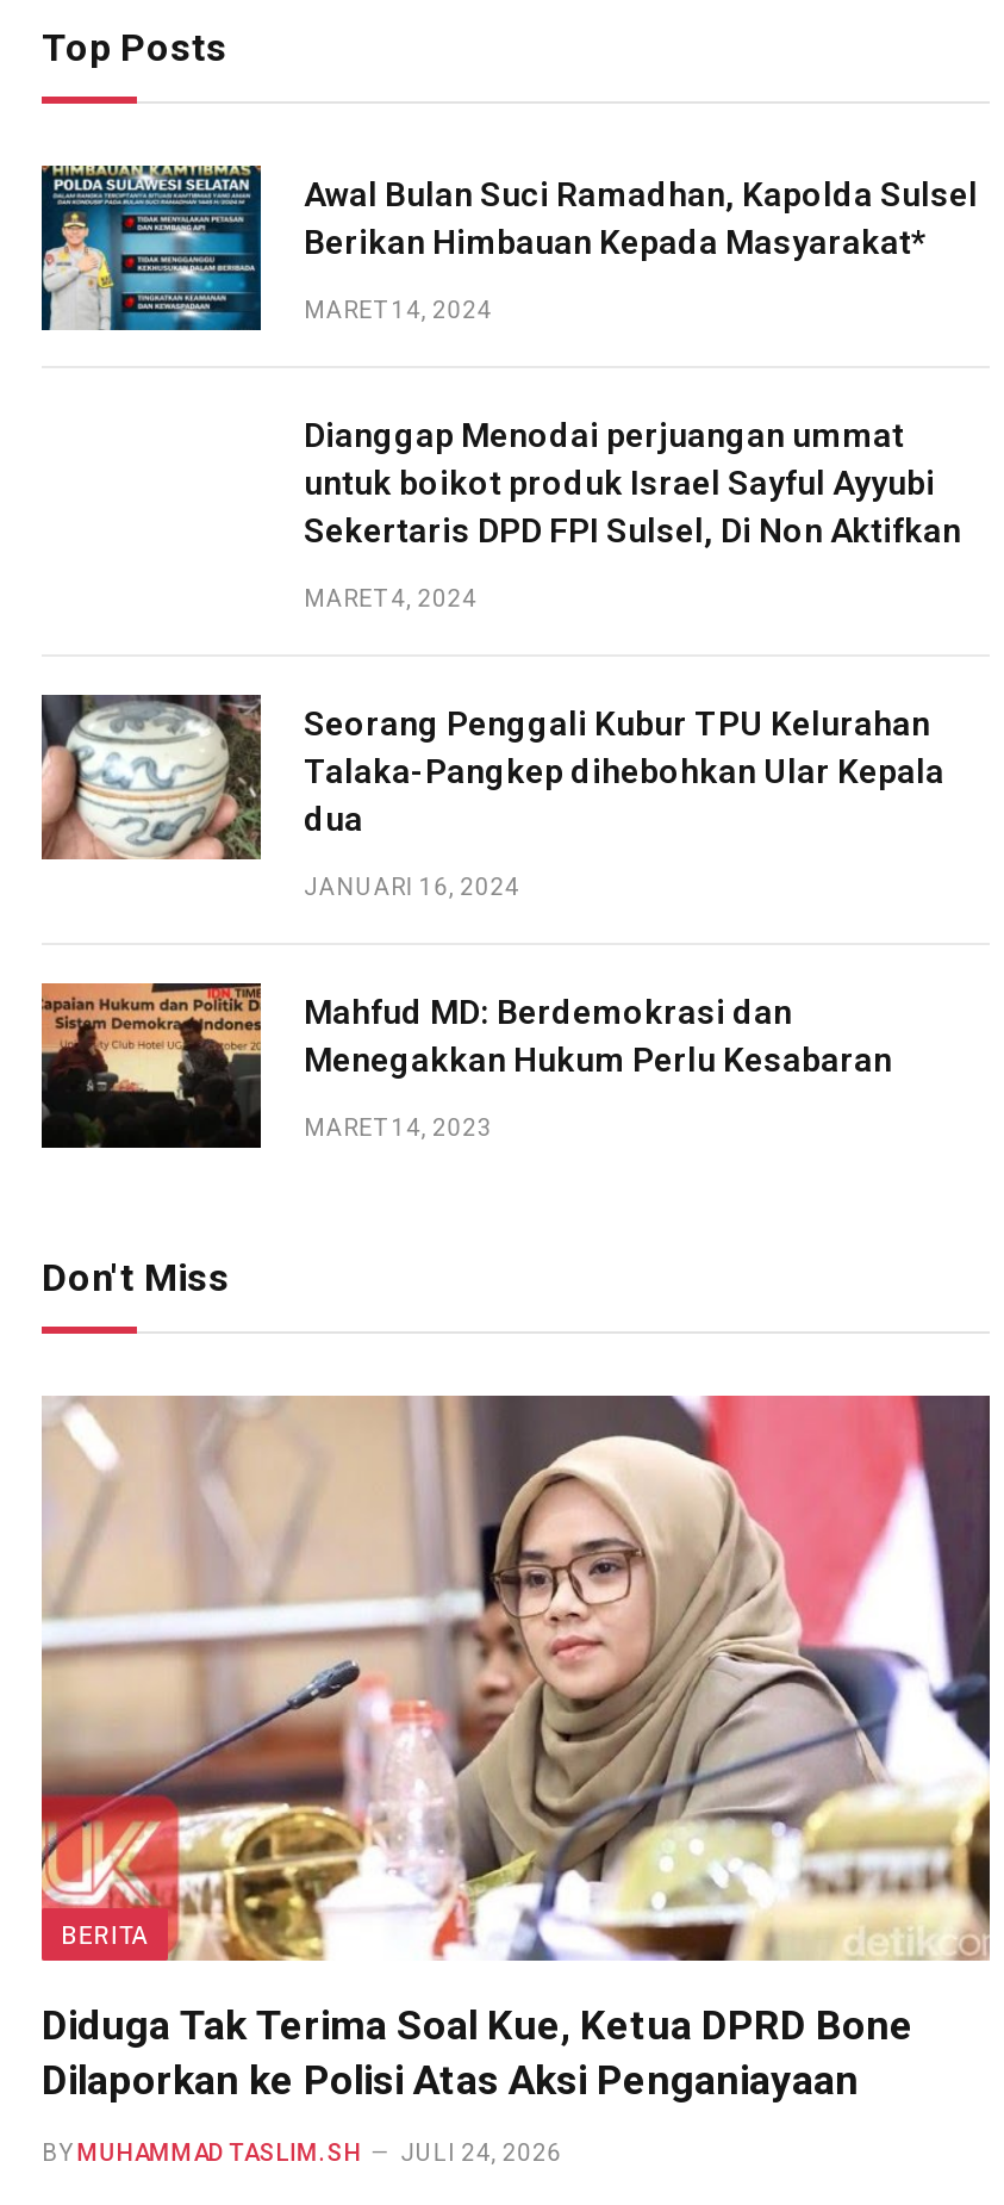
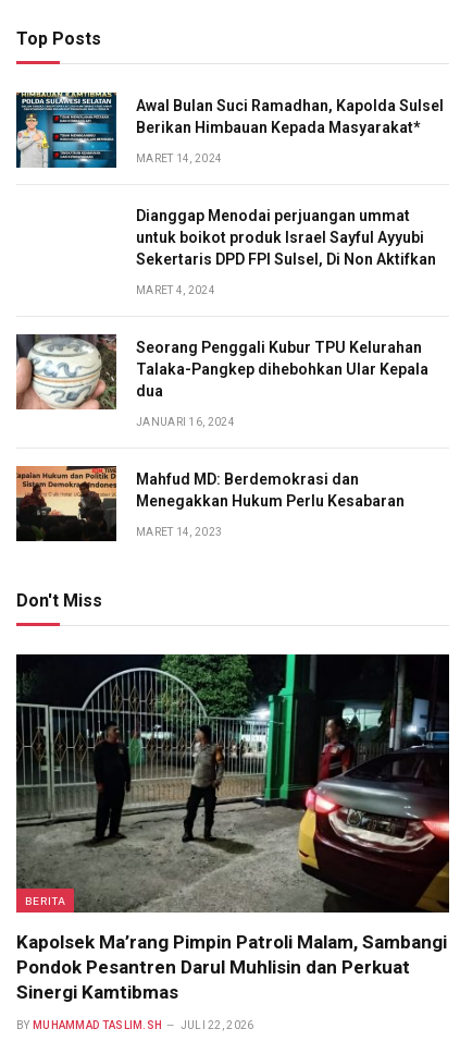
[39,1392,992,2103] [image] | Diduga Tak Terima Soal Kue, Ketua DPRD Bone | Dilaporkan ke Polisi Atas Aksi Penganiayaan -> [15,653,450,1003] [image] | Kapolsek Ma’rang Pimpin Patroli Malam, Sambangi | Pondok Pesantren Darul Muhlisin dan Perkuat | Sinergi Kamtibmas
[42,2139,562,2165] BY MUHAMMAD TASLIM.SH JULI 24, 2026 -> [16,1020,254,1032] BY MUHAMMAD TASLIM.SH JULI 22, 2026

